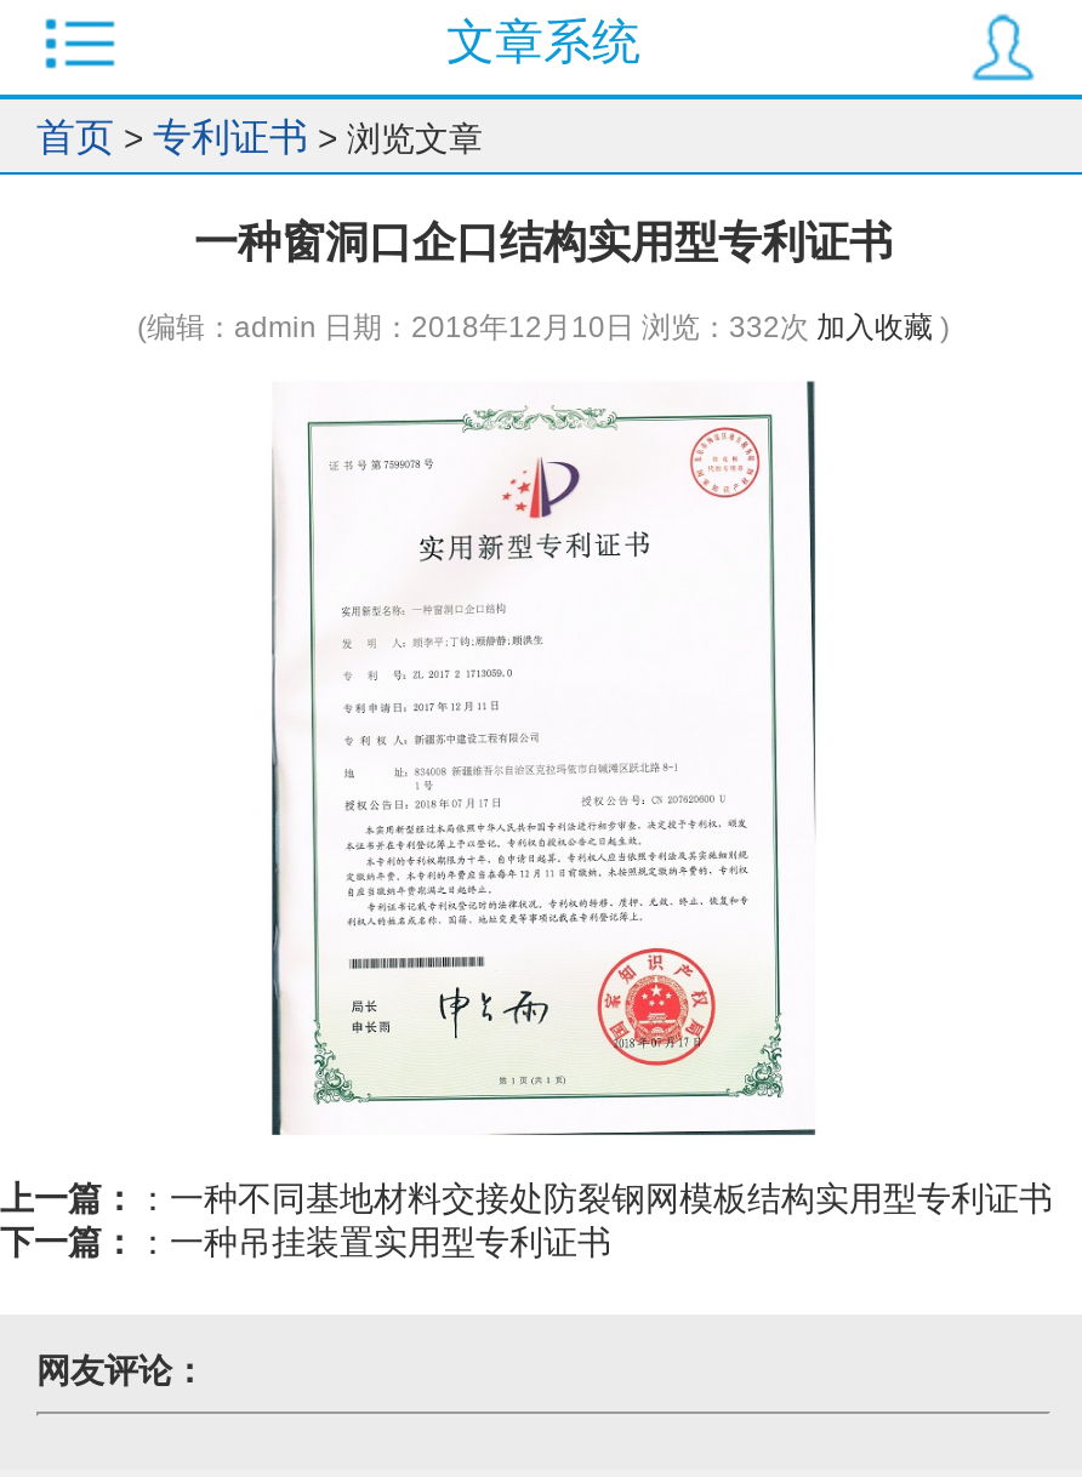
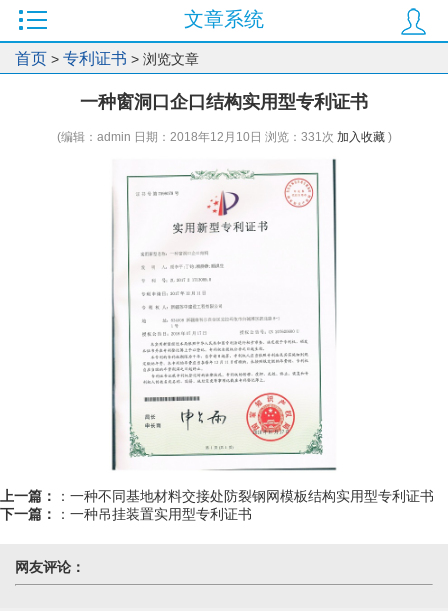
[137,310,950,344] (编辑：admin 日期：2018年12月10日 浏览：332次加入收藏) -> [56,130,391,144] (编辑：admin 日期：2018年12月10日 浏览：331次加入收藏)

